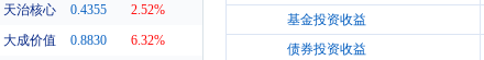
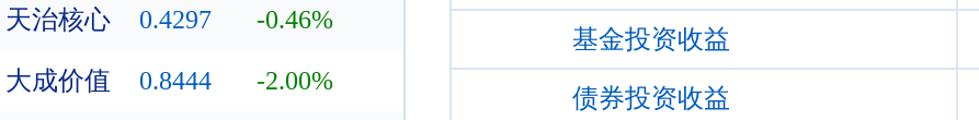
[70,2,106,17] 0.4355 -> [139,4,212,35] 0.4297
[131,2,165,17] 2.52% -> [257,4,333,35] -0.46%
[70,33,106,48] 0.8830 -> [139,65,212,96] 0.8444
[131,33,165,48] 6.32% -> [257,65,333,96] -2.00%

